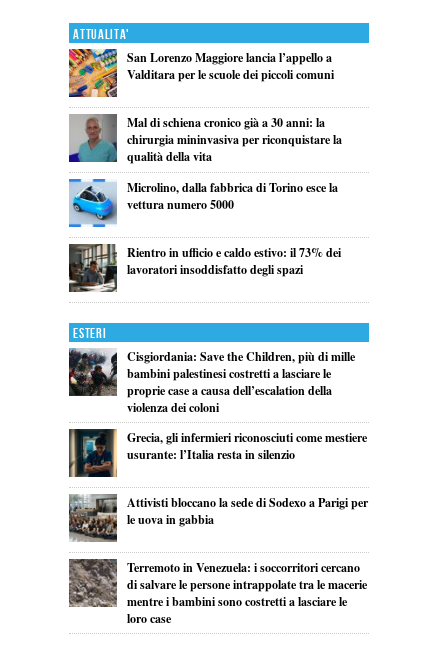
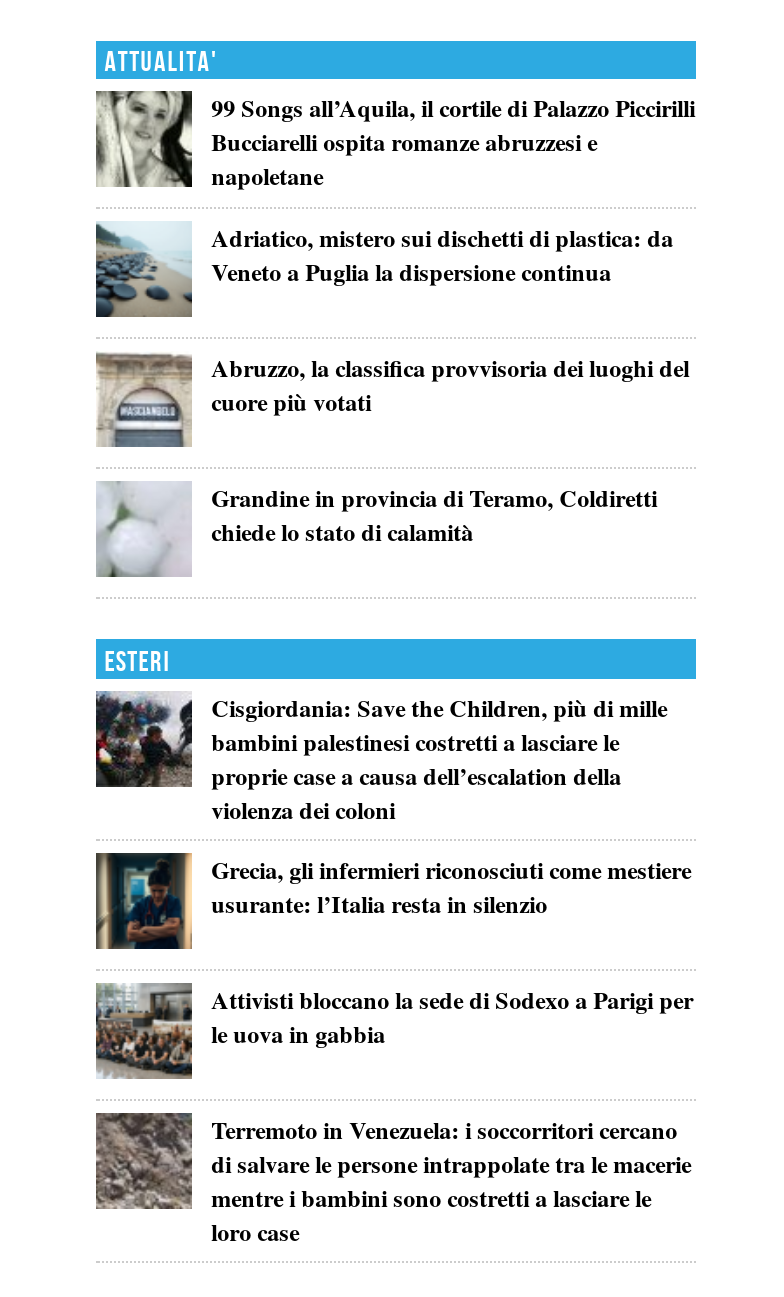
[68,48,334,98] [image] | San Lorenzo Maggiore lancia l’appello a | Valditara per le scuole dei piccoli comuni -> [94,89,695,194] [image] | 99 Songs all’Aquila, il cortile di Palazzo Piccirilli | Bucciarelli ospita romanze abruzzesi e | napoletane
[69,113,342,164] [image] | Mal di schiena cronico già a 30 anni: la | chirurgia mininvasiva per riconquistare la | qualità della vita -> [96,222,673,319] [image] | Adriatico, mistero sui dischetti di plastica: da | Veneto a Puglia la dispersione continua
[68,178,338,228] [image] | Microlino, dalla fabbrica di Torino esce la | vettura numero 5000 -> [94,351,689,449] [image] | Abruzzo, la classifica provvisoria dei luoghi del | cuore più votati
[68,243,341,293] [image] | Rientro in ufficio e caldo estivo: il 73% dei | lavoratori insoddisfatto degli spazi -> [96,481,657,579] [image] | Grandine in provincia di Teramo, Coldiretti | chiede lo stato di calamità

